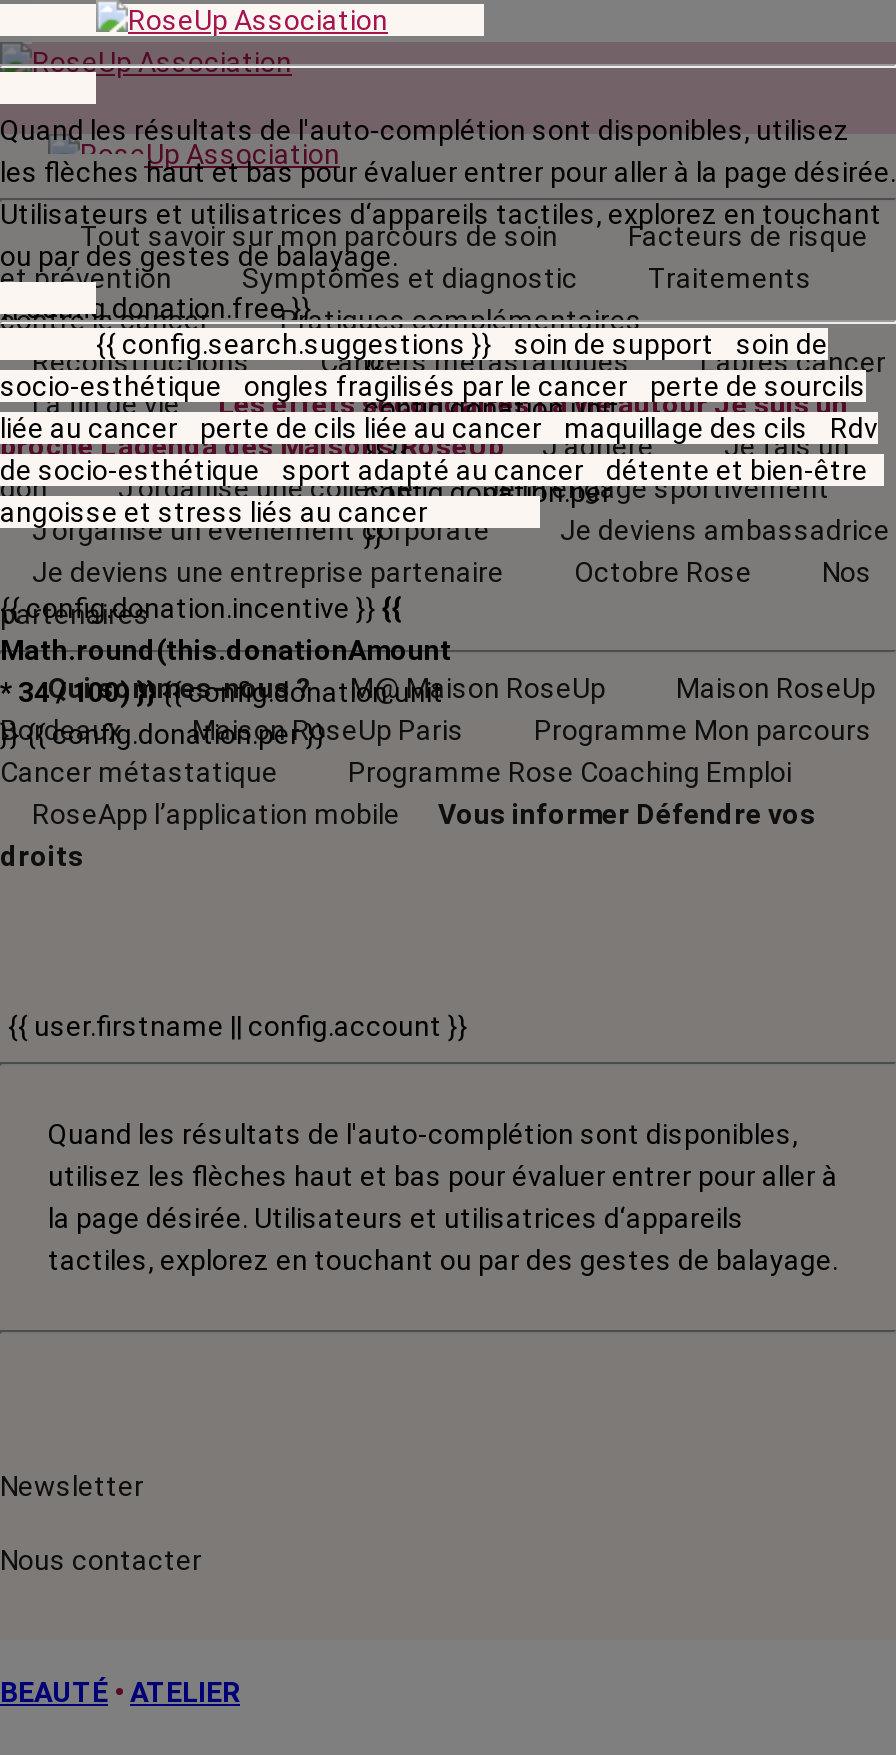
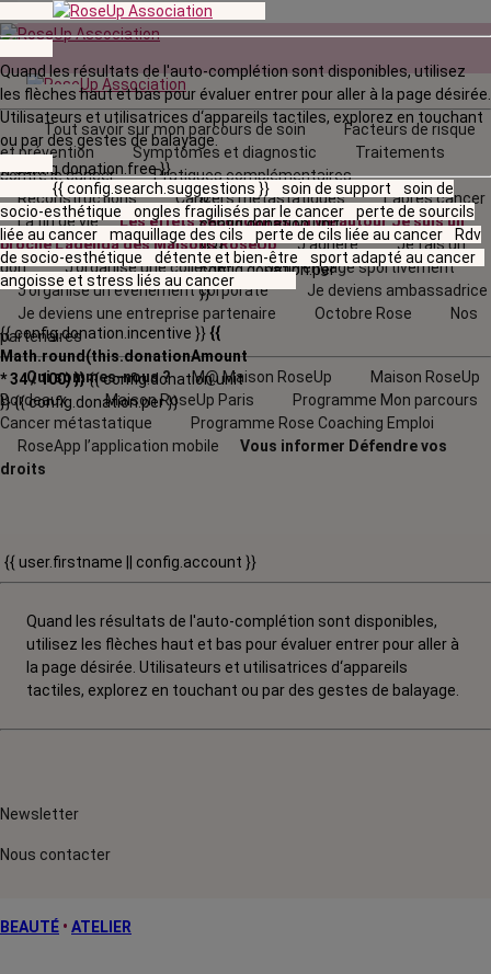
[0,412,878,444] liée au cancer perte de cils liée au cancer maquillage des cils Rdv -> [0,226,481,243] liée au cancer maquillage des cils perte de cils liée au cancer Rdv
[0,454,868,486] de socio-esthétique sport adapté au cancer détente et bien-être -> [0,249,476,266] de socio-esthétique détente et bien-être sport adapté au cancer

